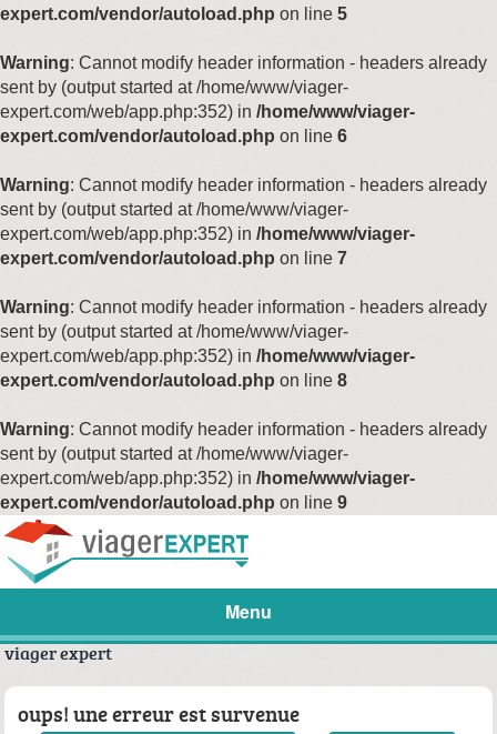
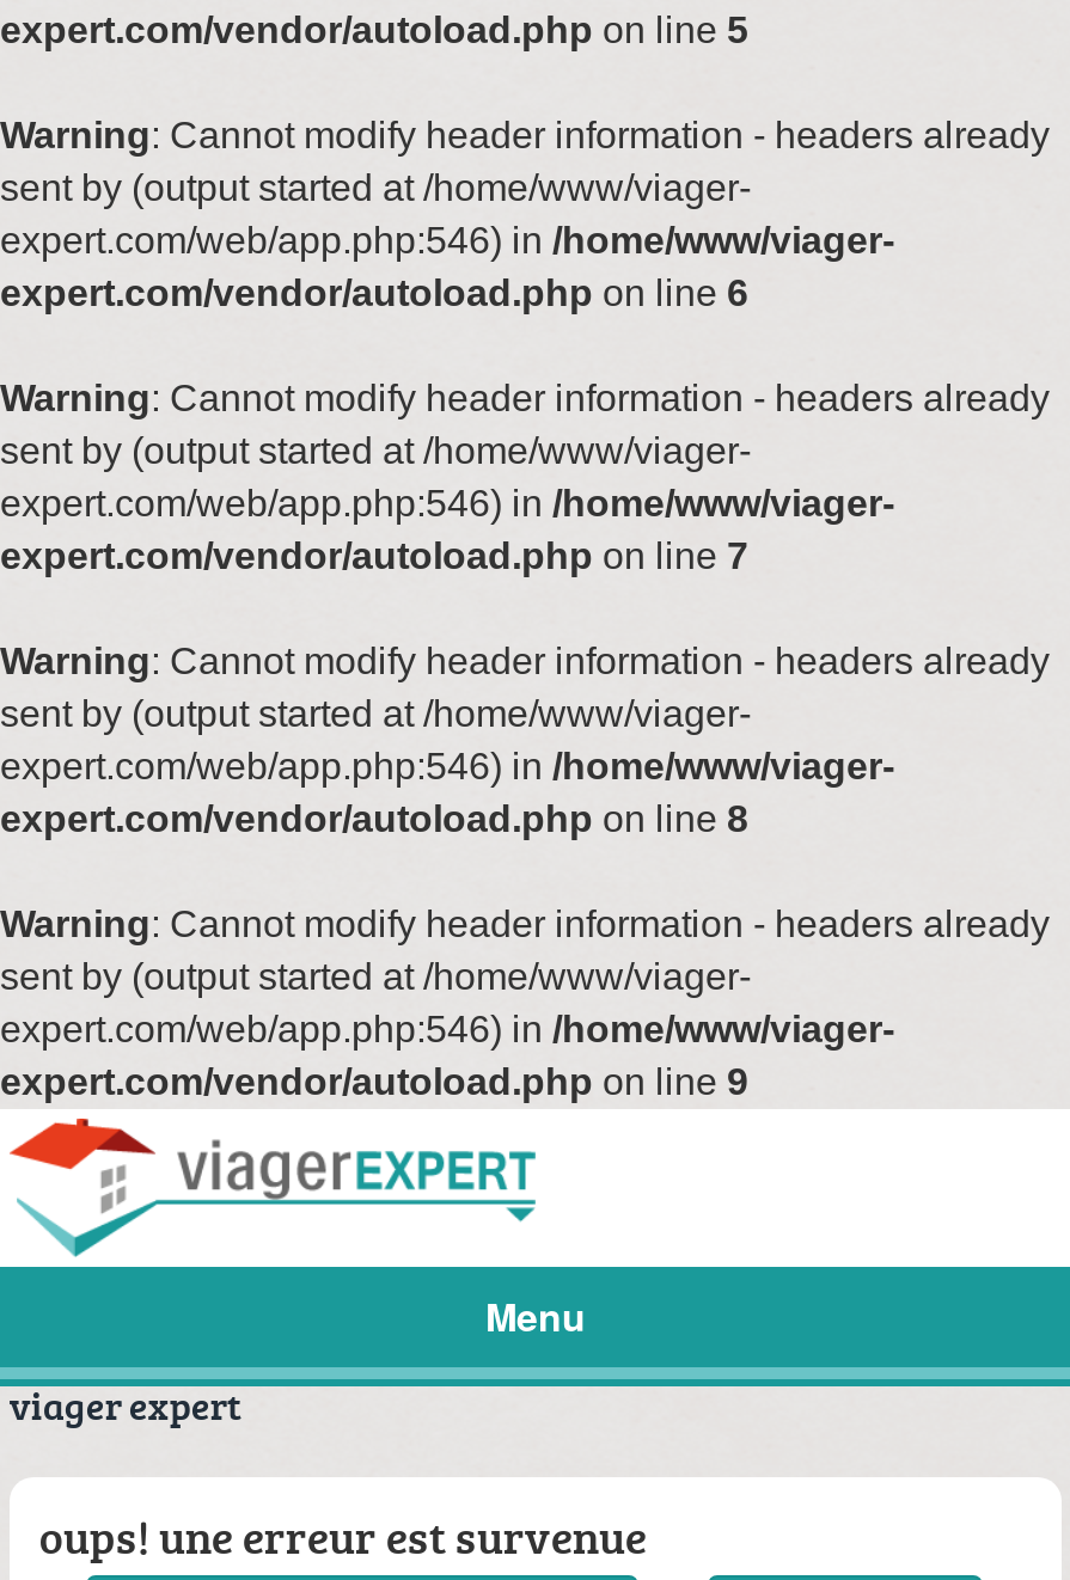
[0,102,415,121] expert.com/web/app.php:352) in /home/www/viager- -> [0,220,894,261] expert.com/web/app.php:546) in /home/www/viager-
[0,224,415,243] expert.com/web/app.php:352) in /home/www/viager- -> [0,483,894,523] expert.com/web/app.php:546) in /home/www/viager-
[0,346,415,365] expert.com/web/app.php:352) in /home/www/viager- -> [0,746,894,786] expert.com/web/app.php:546) in /home/www/viager-
[0,469,415,487] expert.com/web/app.php:352) in /home/www/viager- -> [0,1009,894,1049] expert.com/web/app.php:546) in /home/www/viager-

